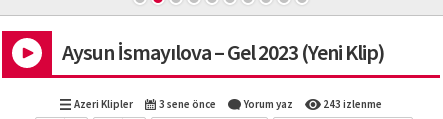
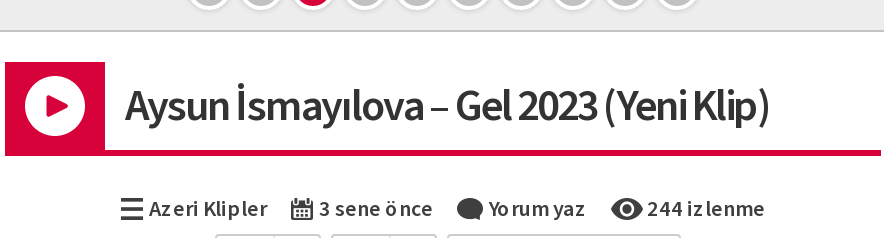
[74,97,382,112] Azeri Klipler 3 sene önce Yorum yaz 243 izlenme -> [149,194,765,224] Azeri Klipler 3 sene önce Yorum yaz 244 izlenme

